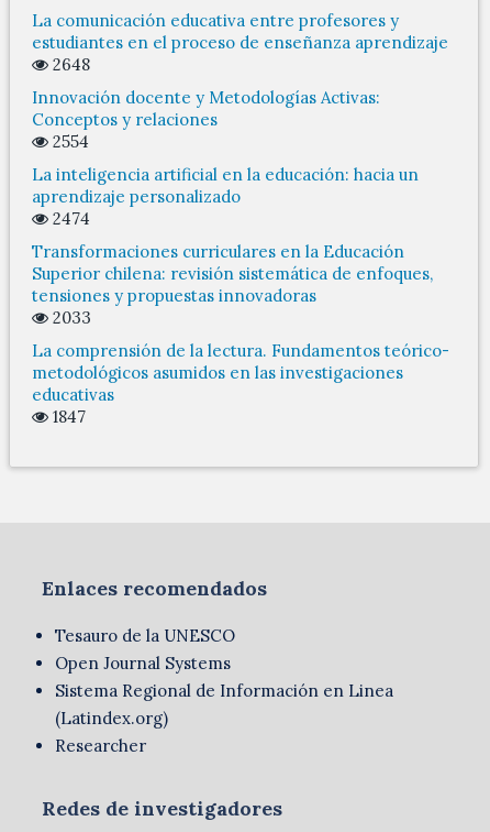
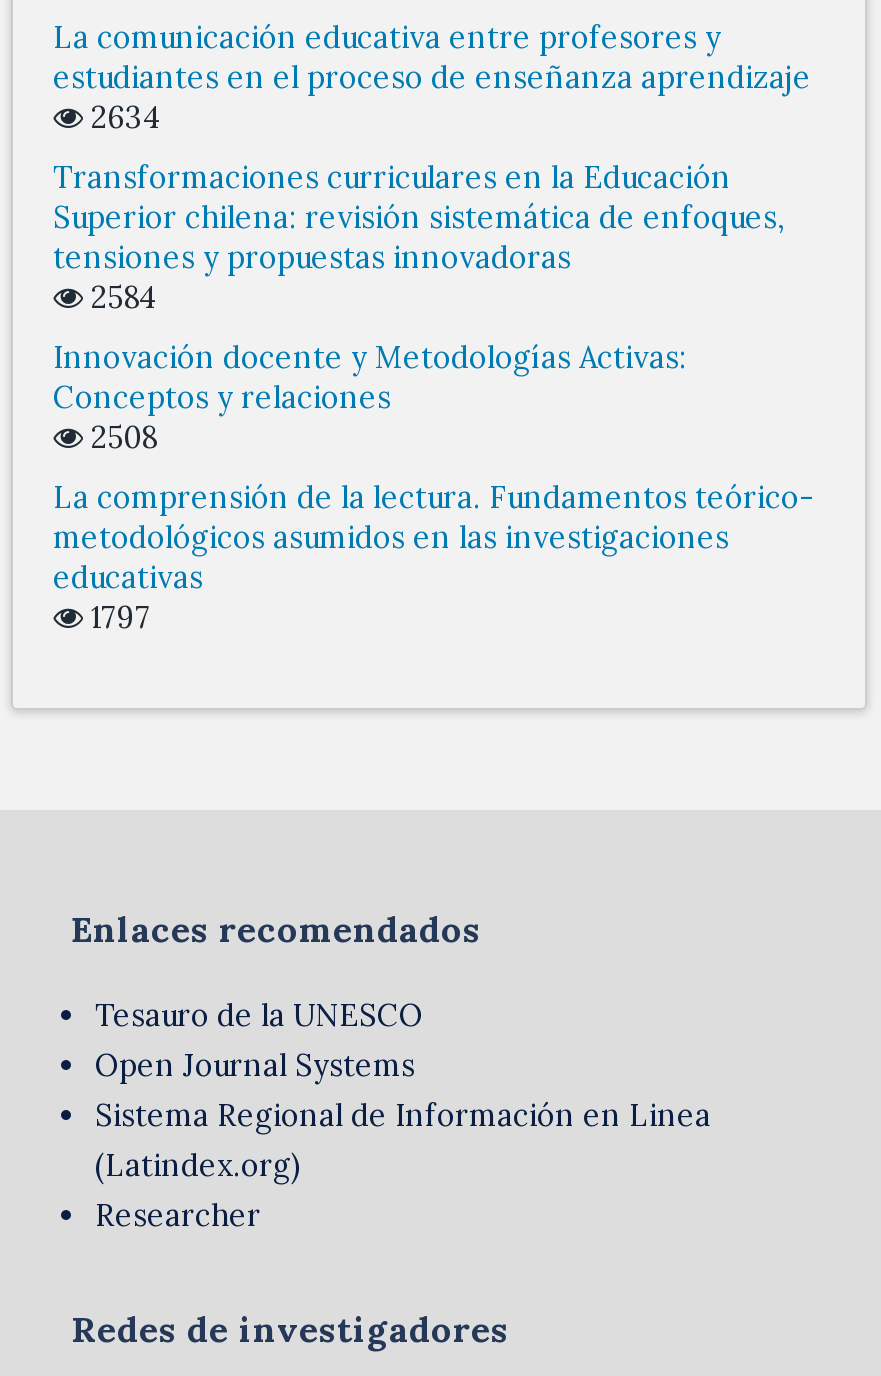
[32,54,419,229] 2648 | 2554 | La inteligencia artificial en la educación: hacia un | aprendizaje personalizado | 2474 -> [83,97,161,135] 2634
moved [32,87,380,130] -> [53,337,687,415]: Innovación docente y Metodologías Activas: | Conceptos y relaciones
moved [32,241,433,306] -> [53,157,783,275]: Transformaciones curriculares en la Educación | Superior chilena: revisión sistemática de enfoques, | tensiones y propuestas innovadoras
[48,307,91,328] 2033 -> [83,277,157,455] 2584 | 2508
[48,406,86,427] 1847 -> [83,597,151,635] 1797

